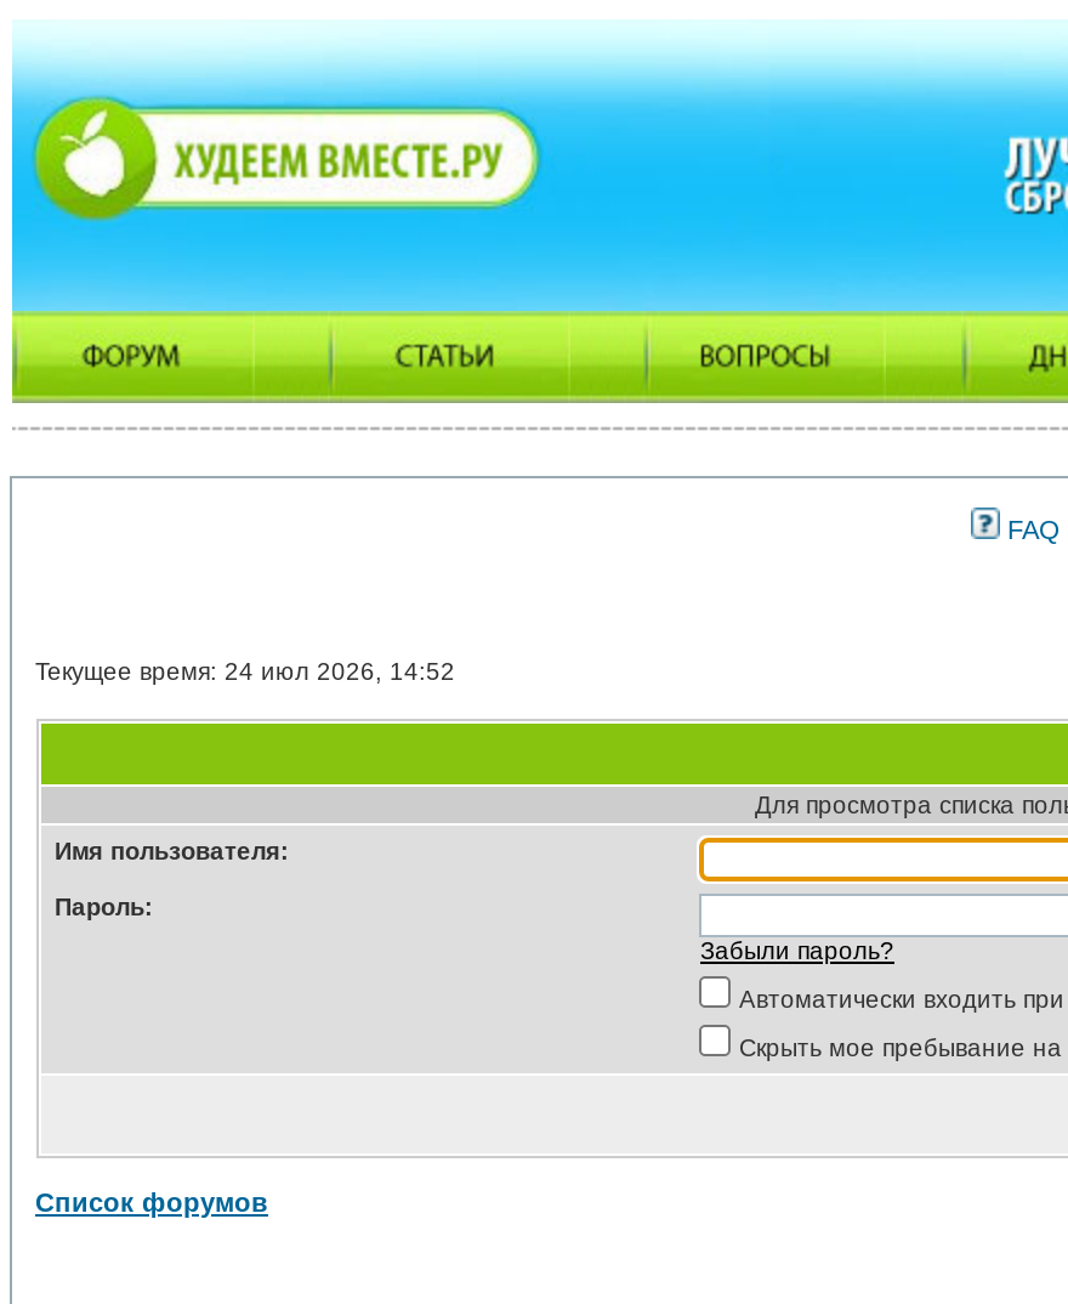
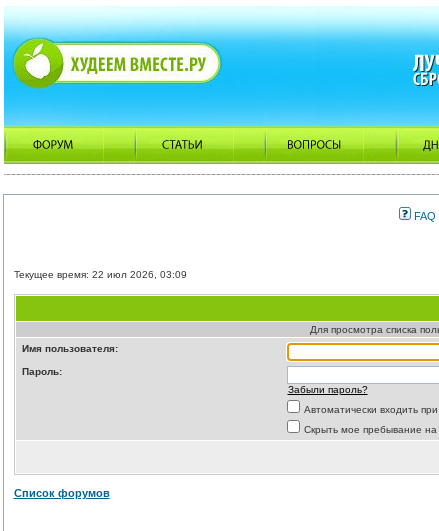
[35,658,455,685] Текущее время: 24 июл 2026, 14:52 -> [13,269,186,280] Текущее время: 22 июл 2026, 03:09

